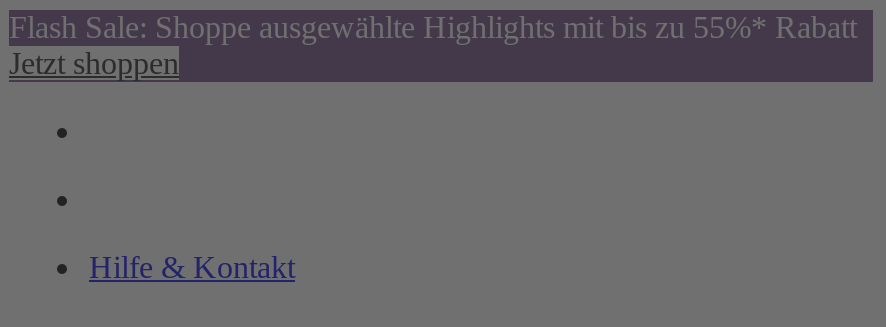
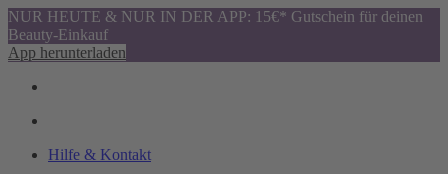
[9,10,857,80] Flash Sale: Shoppe ausgewählte Highlights mit bis zu 55%* Rabatt | Jetzt shoppen -> [8,8,423,61] NUR HEUTE & NUR IN DER APP: 15€* Gutschein für deinen | Beauty-Einkauf | App herunterladen

